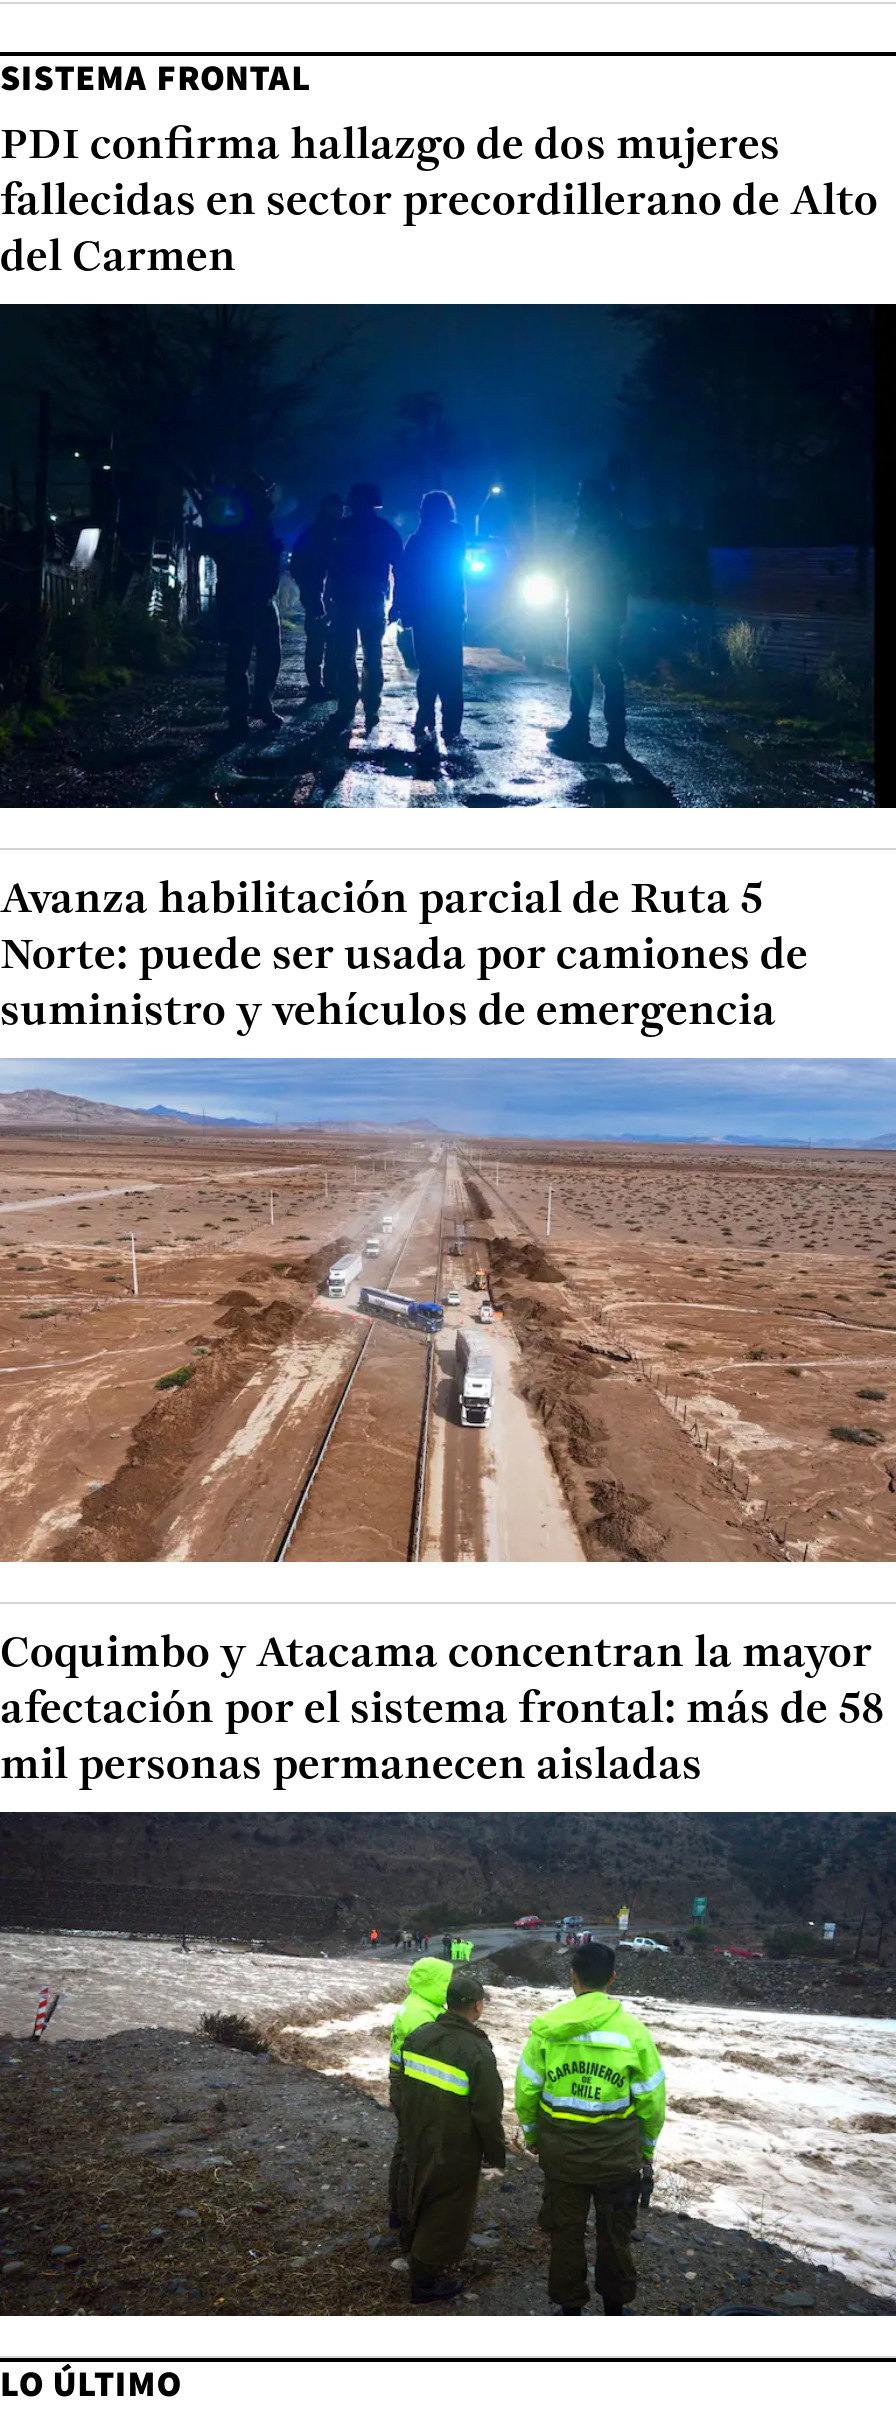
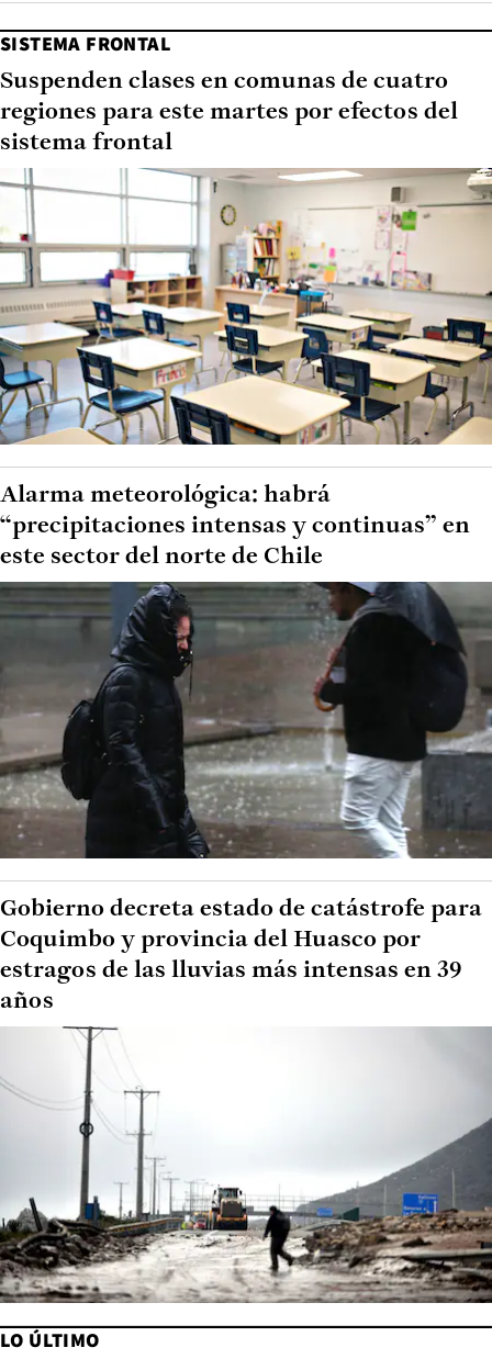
[0,124,878,282] PDI confirma hallazgo de dos mujeres | fallecidas en sector precordillerano de Alto | del Carmen -> [0,69,458,156] Suspenden clases en comunas de cuatro | regiones para este martes por efectos del | sistema frontal
[0,302,890,1036] [image] | Avanza habilitación parcial de Ruta 5 | Norte: puede ser usada por camiones de | suministro y vehículos de emergencia -> [0,167,489,570] [image] | Alarma meteorológica: habrá | “precipitaciones intensas y continuas” en | este sector del norte de Chile
[0,1058,890,1790] [image] | Coquimbo y Atacama concentran la mayor | afectación por el sistema frontal: más de 58 | mil personas permanecen aisladas -> [0,582,489,1014] [image] | Gobierno decreta estado de catástrofe para | Coquimbo y provincia del Huasco por | estragos de las lluvias más intensas en 39 | años
[6,1810,890,2318] [image] -> [3,1026,489,1304] [image]

